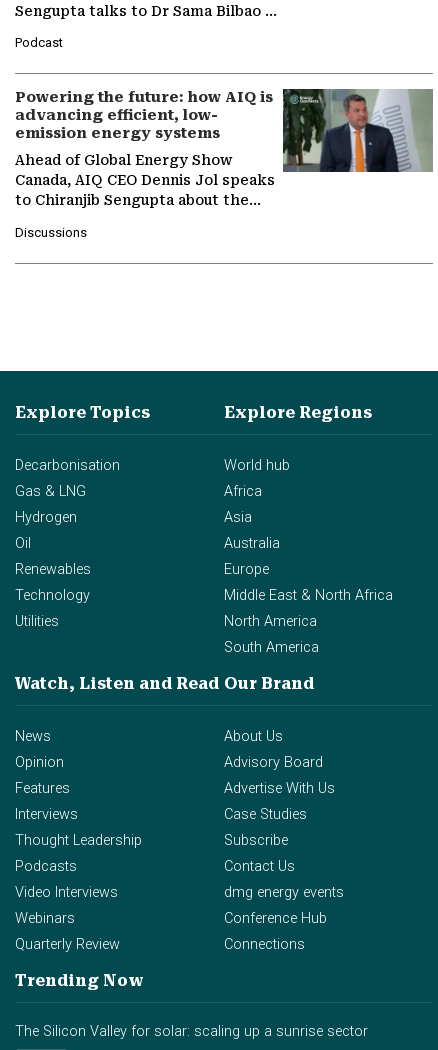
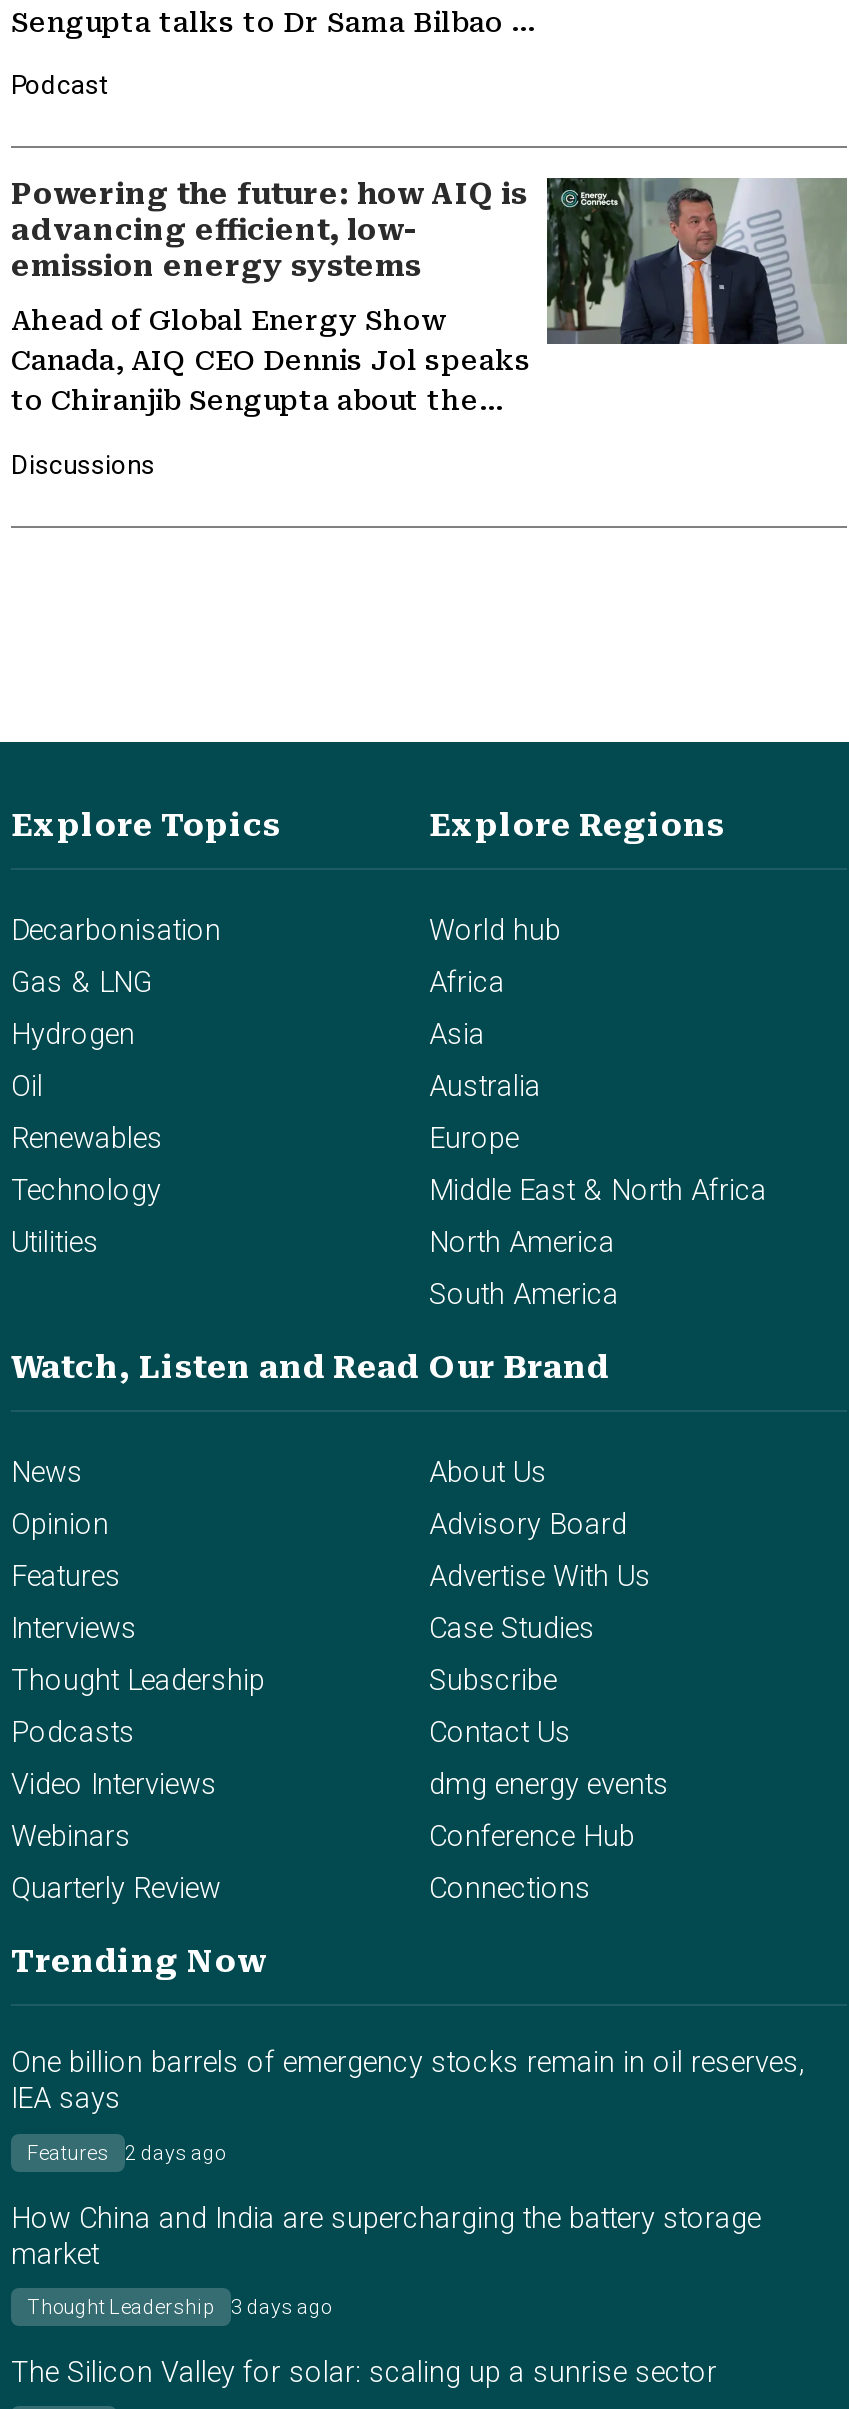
none -> [11,2047,805,2317] One billion barrels of emergency stocks remain in oil reserves, | IEA says | Features | 2 days ago | How China and India are supercharging the battery storage | market | Thought Leadership | 3 days ago

